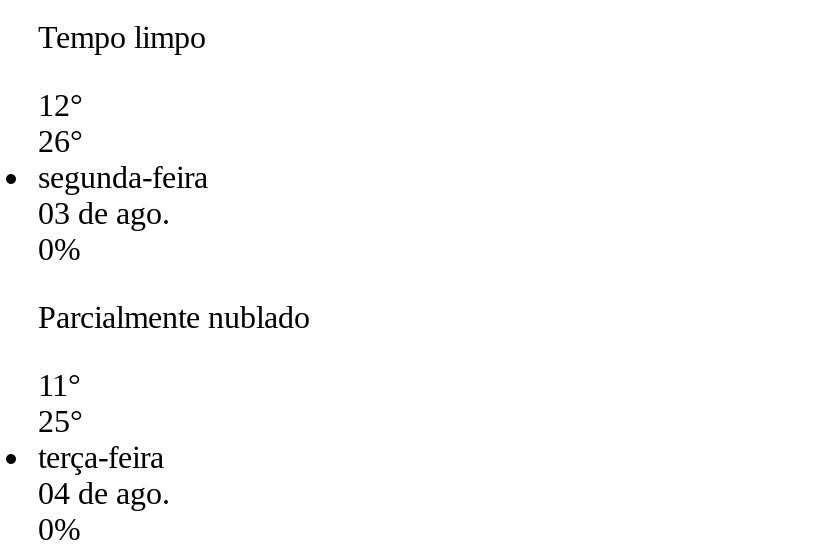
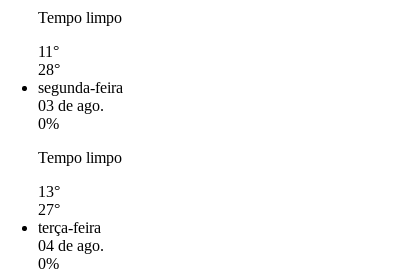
[38,87,82,121] 12° -> [38,43,59,60] 11°
[38,123,82,157] 26° -> [38,61,60,78] 28°
[38,299,310,333] Parcialmente nublado -> [38,149,122,166] Tempo limpo
[38,367,82,437] 11° | 25° -> [38,183,60,218] 13° | 27°

